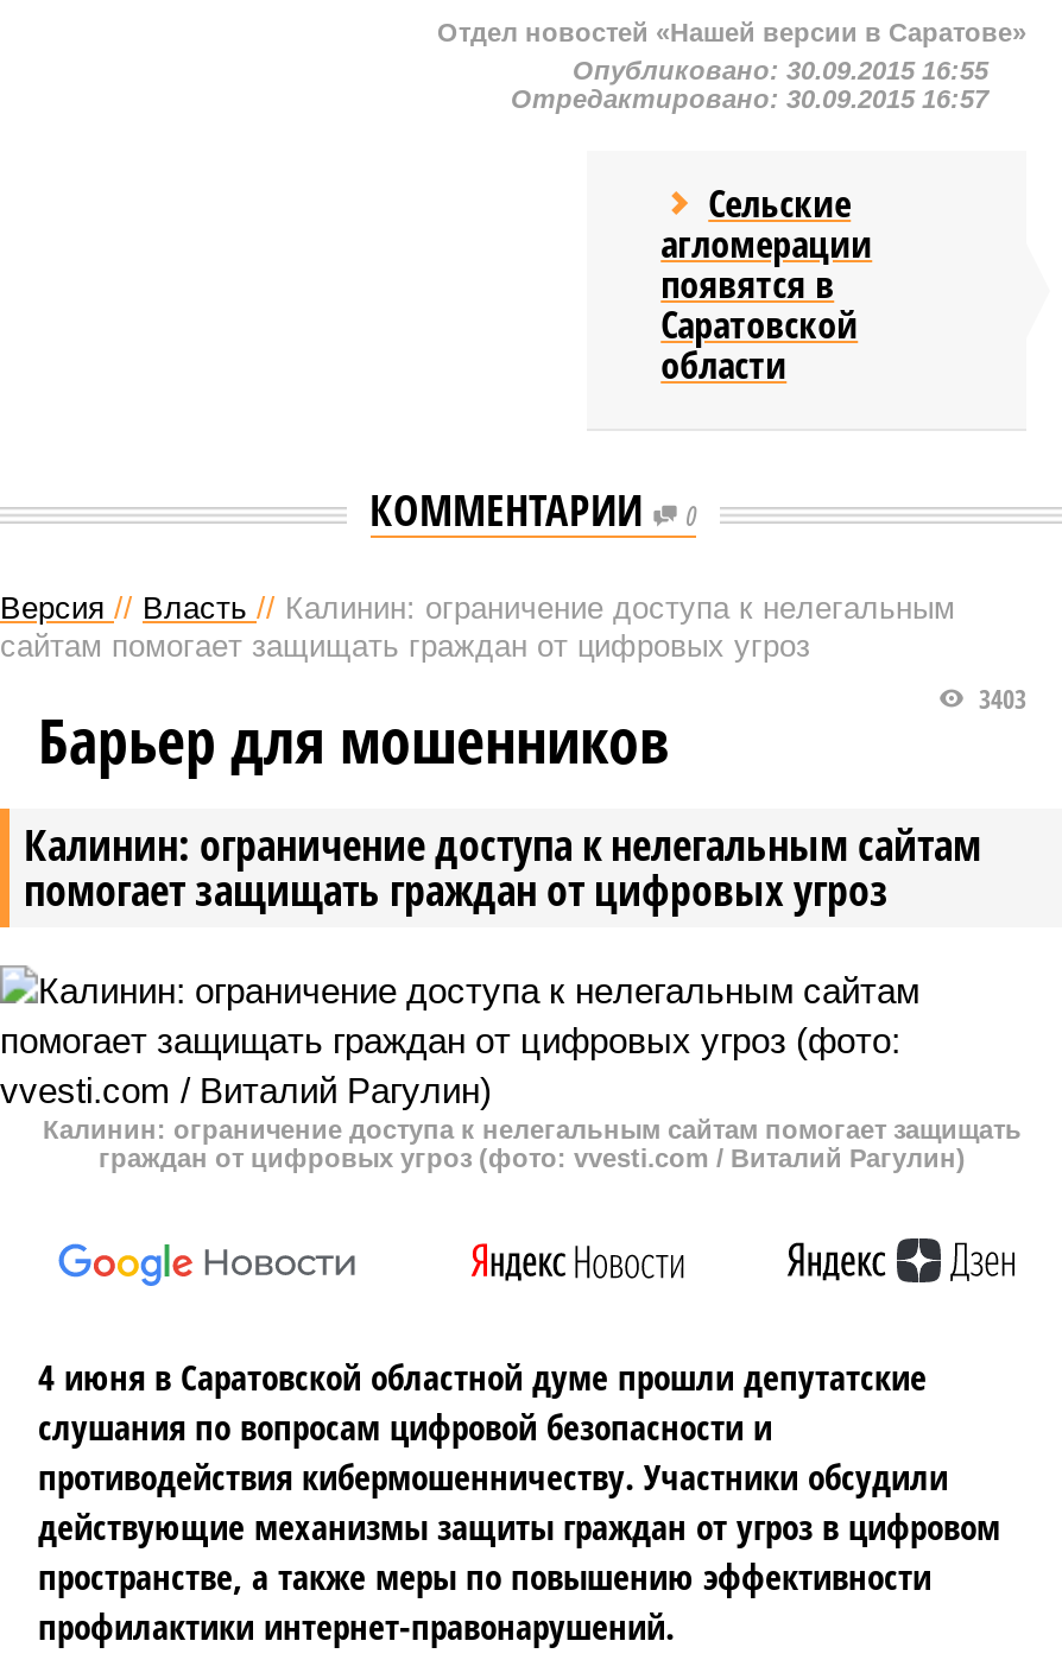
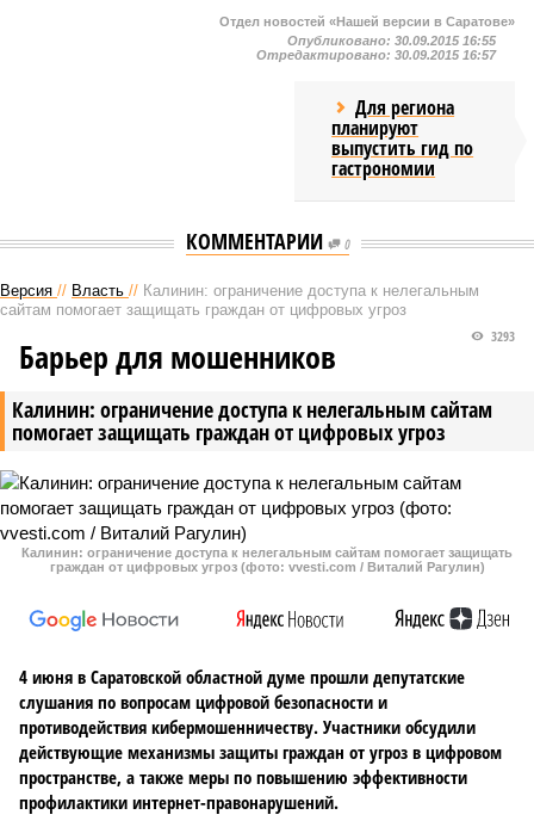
[661,177,872,391] Сельские | агломерации | появятся в | Саратовской | области -> [331,94,473,181] Для региона | планируют | выпустить гид по | гастрономии
[972,680,1026,716] 3403 -> [488,327,515,345] 3293

